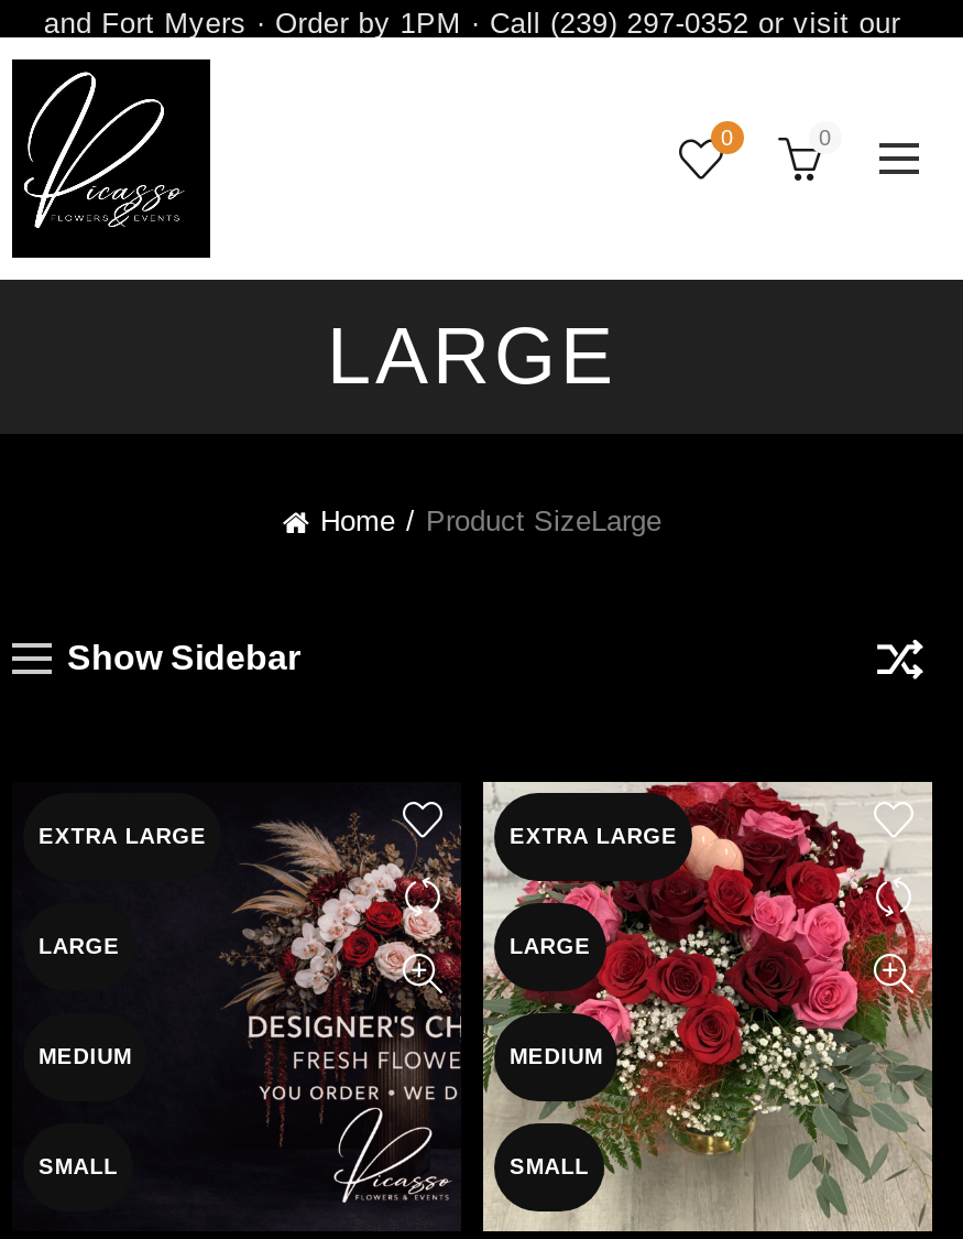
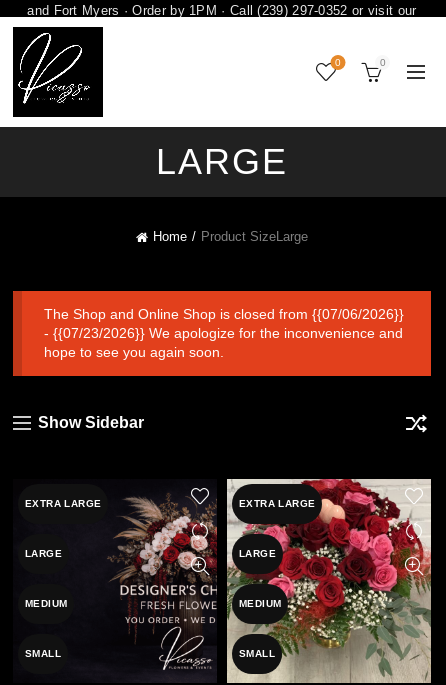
none -> [12,290,432,377] [image] | The Shop and Online Shop is closed from {{07/06/2026}} | - {{07/23/2026}} We apologize for the inconvenience and | hope to see you again soon.

